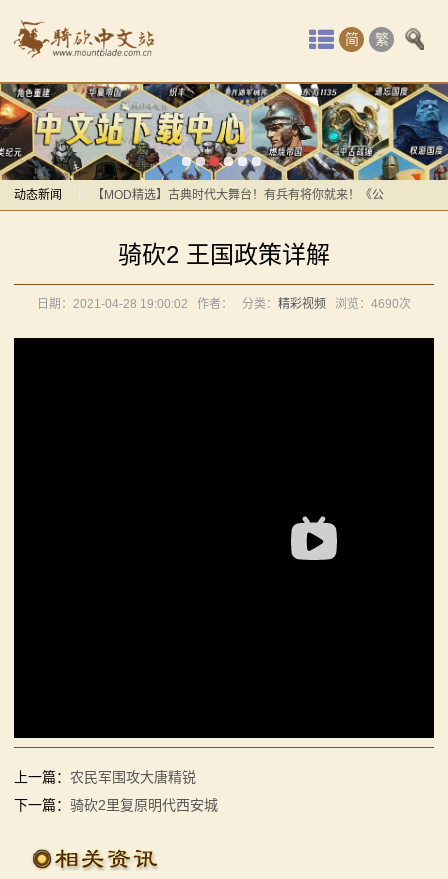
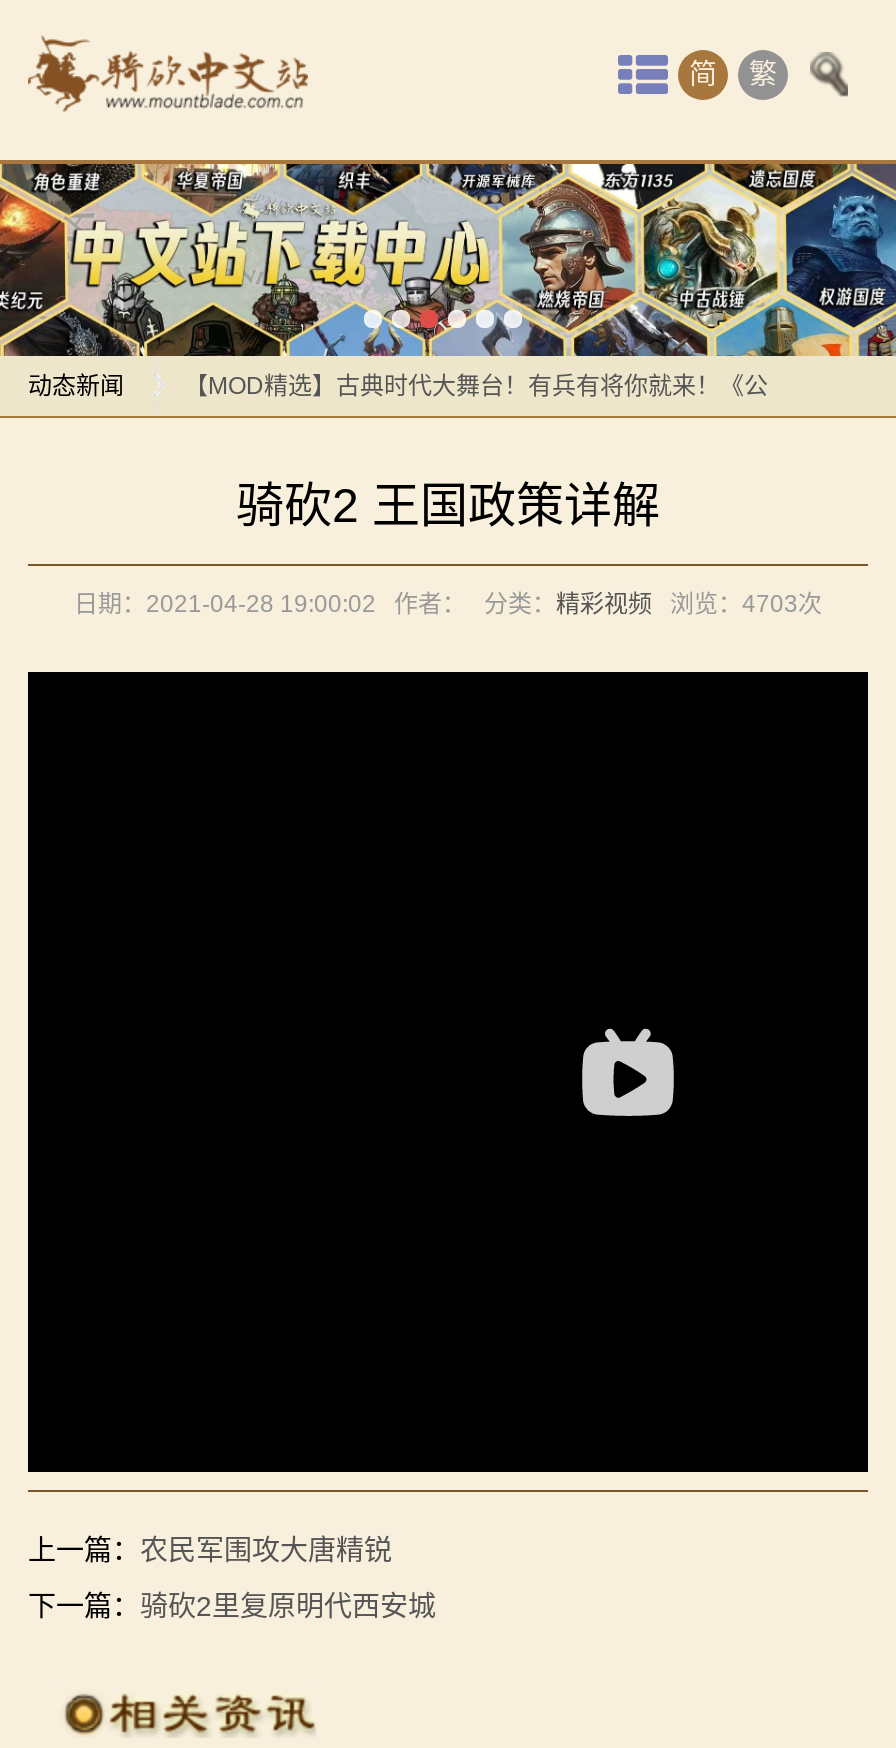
[37,297,411,311] 日期：2021-04-28 19:00:02 作者： 分类：精彩视频 浏览：4690次 -> [74,590,822,618] 日期：2021-04-28 19:00:02 作者： 分类：精彩视频 浏览：4703次

